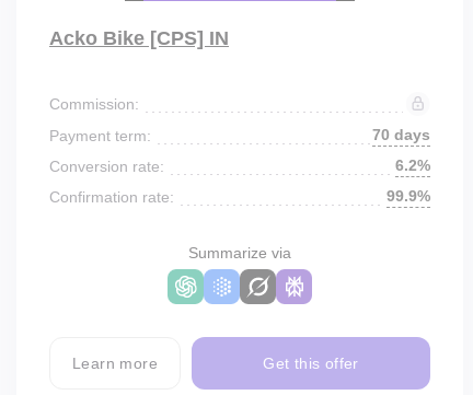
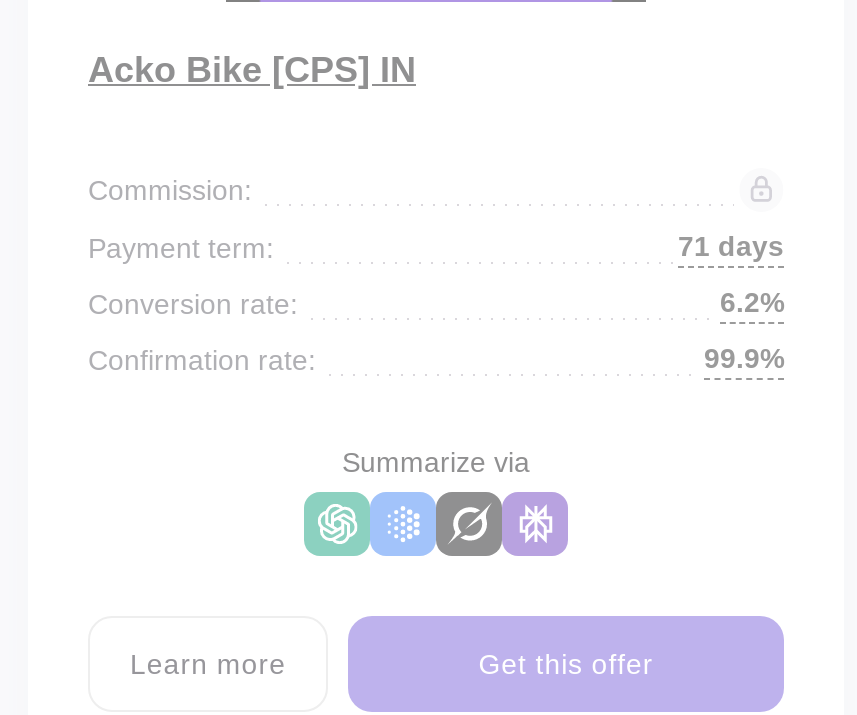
[372,126,430,143] 70 days -> [678,230,784,262] 71 days

